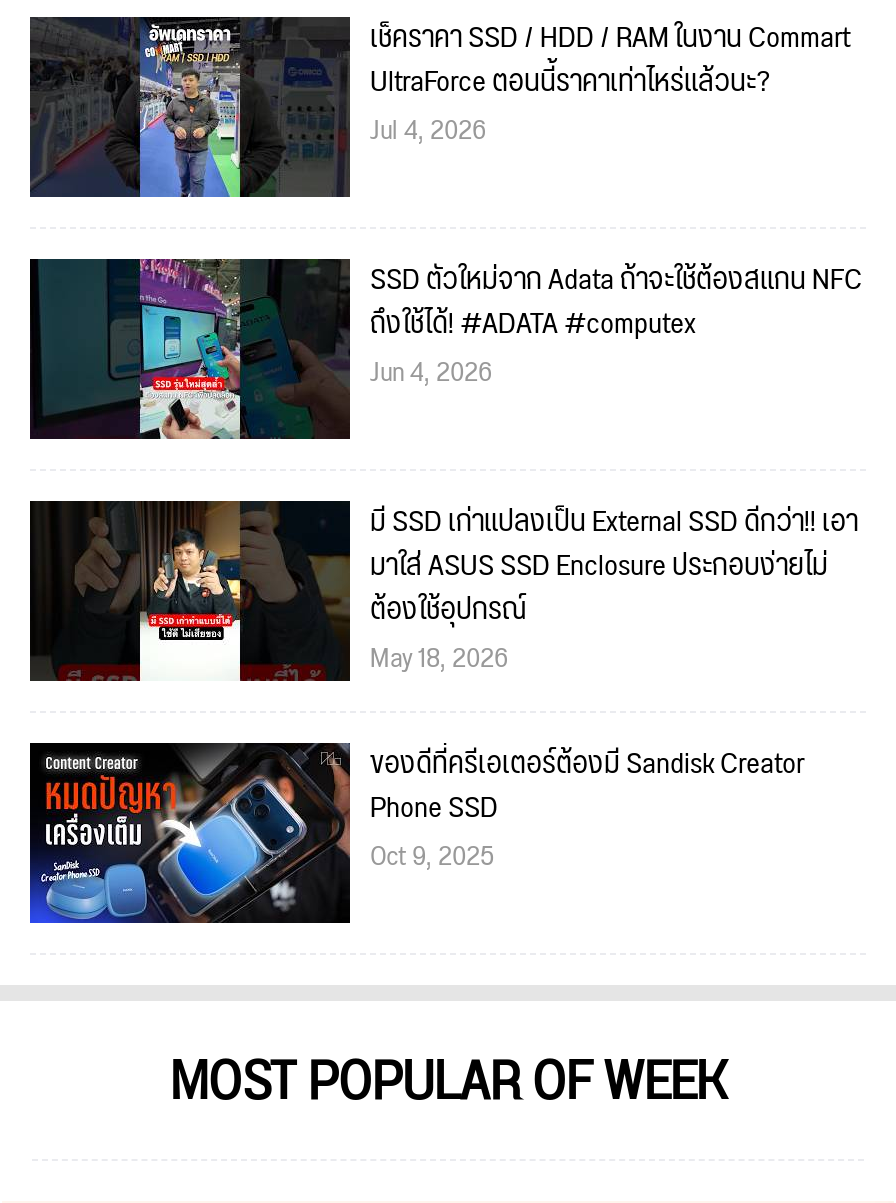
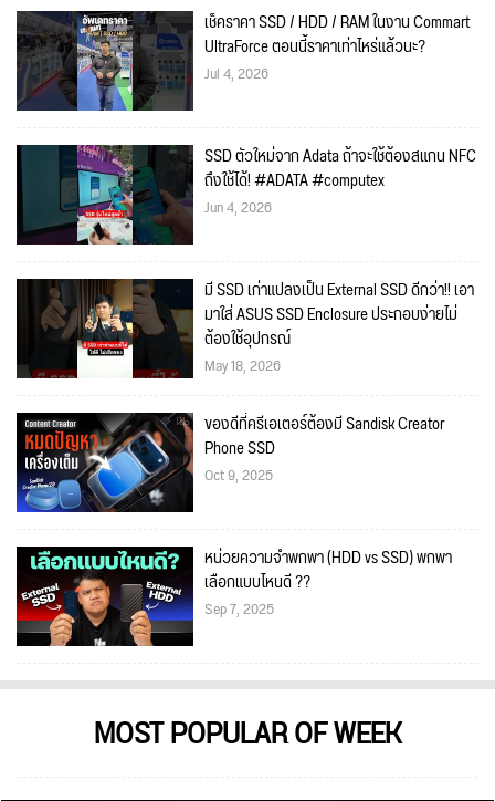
none -> [15,542,452,647] [image] | หน่วยความจำพกพา (HDD vs SSD) พกพา | เลือกแบบไหนดี ?? | Sep 7, 2025

